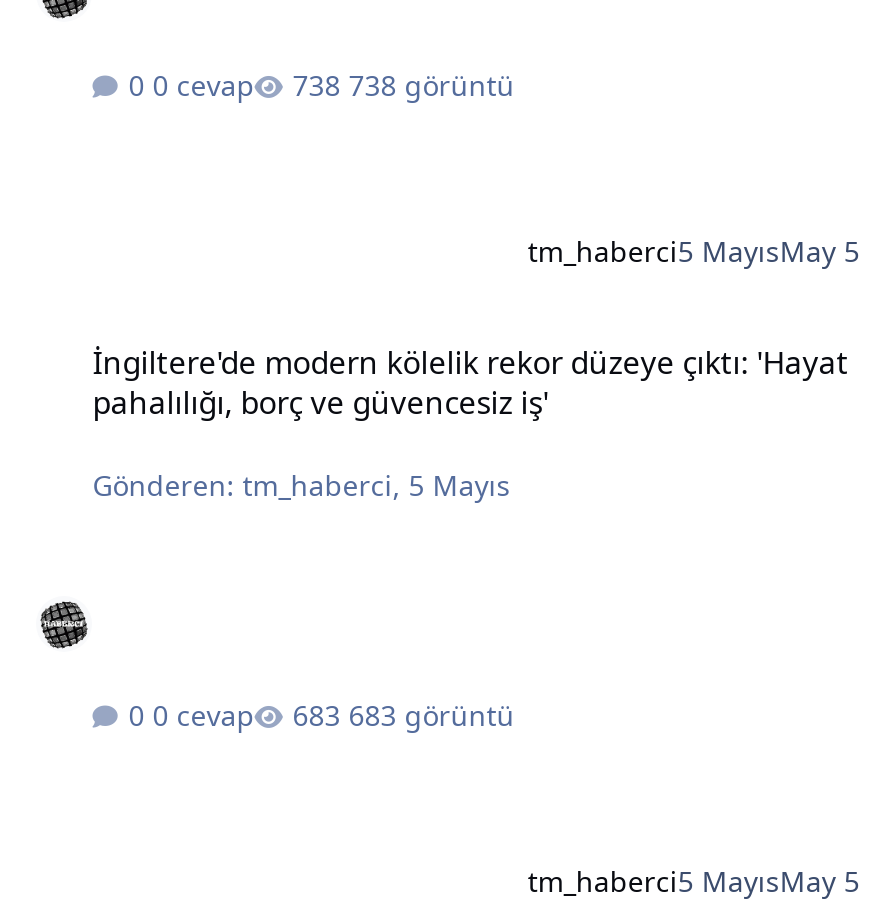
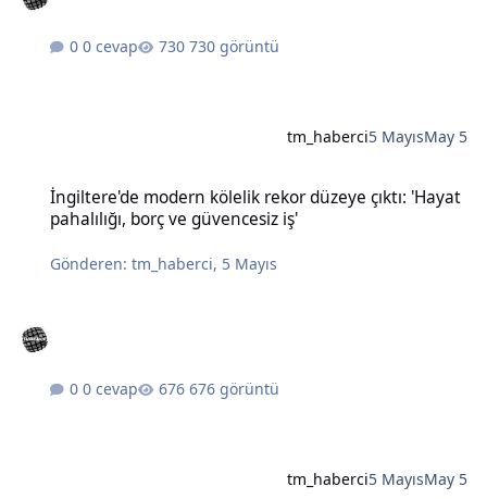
[348,66,514,104] 738 görüntü -> [189,36,280,56] 730 görüntü
[348,696,514,734] 683 görüntü -> [189,378,280,399] 676 görüntü

